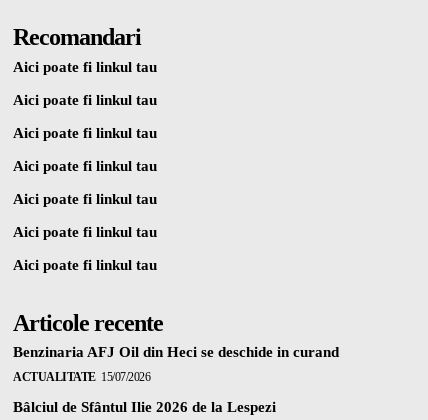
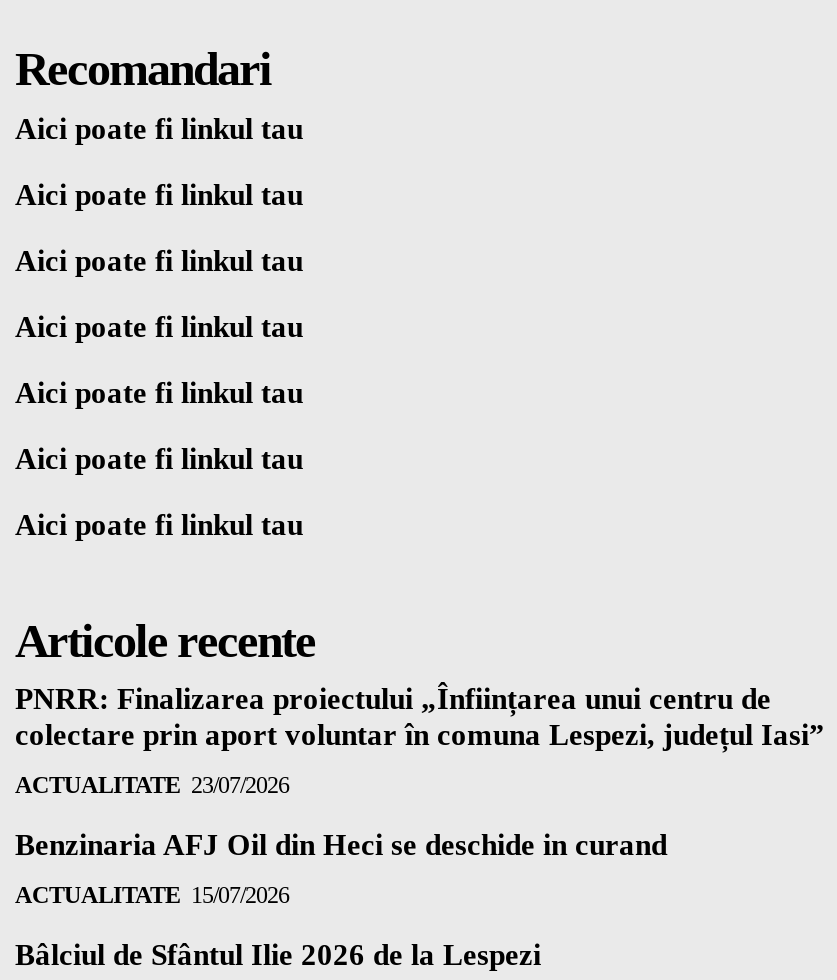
none -> [15,682,825,798] PNRR: Finalizarea proiectului „Înființarea unui centru de | colectare prin aport voluntar în comuna Lespezi, județul Iasi” | ACTUALITATE 23/07/2026

